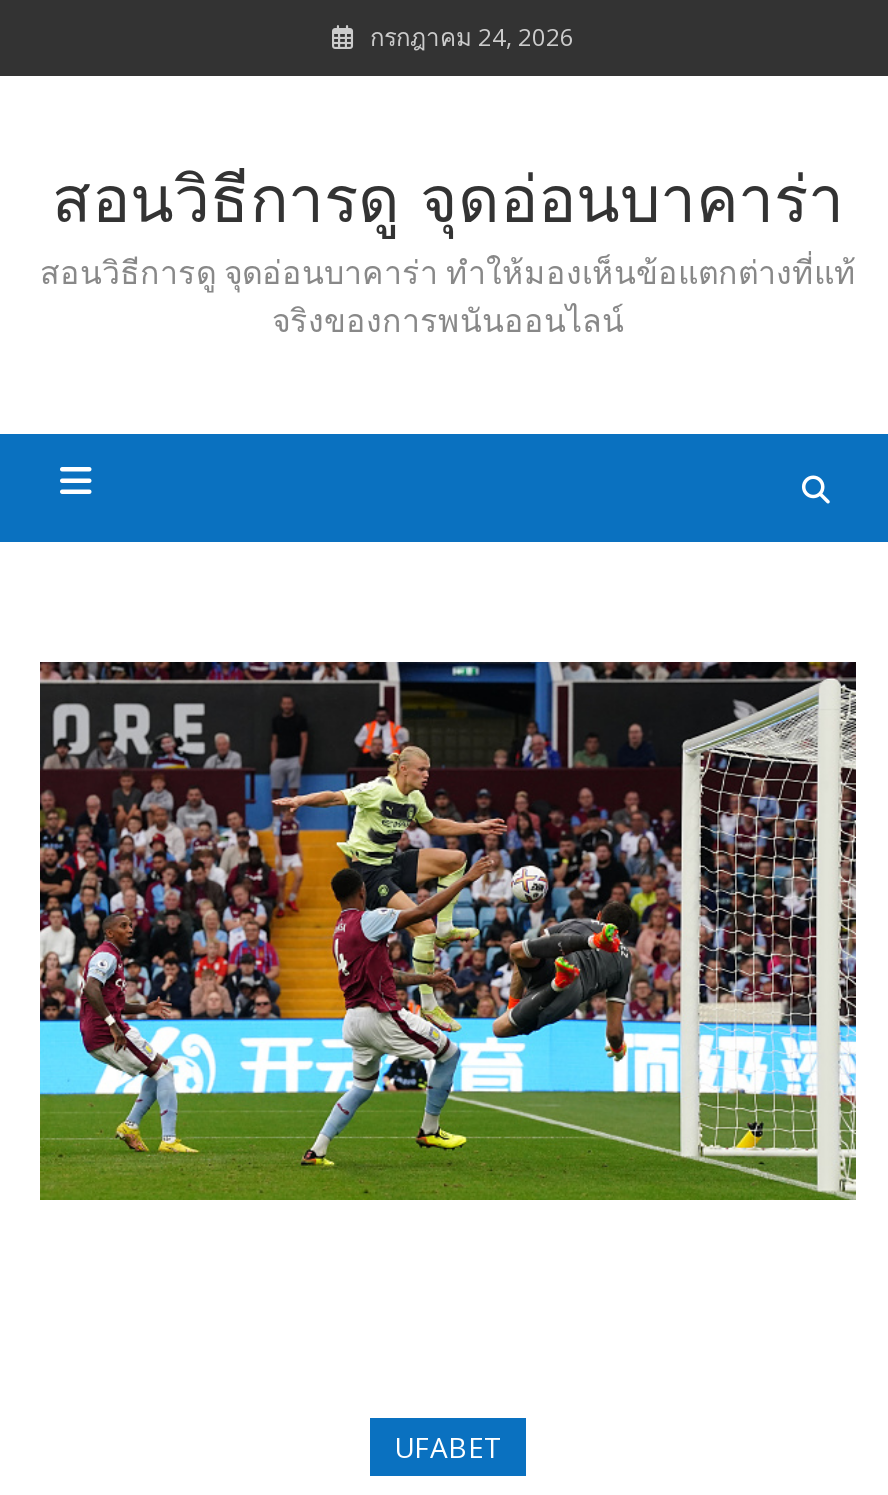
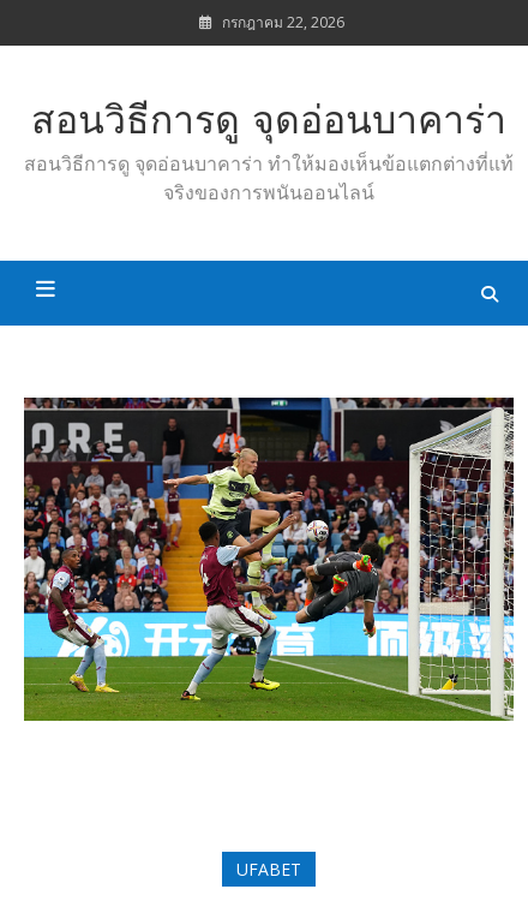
[364,20,574,54] กรกฎาคม 24, 2026 -> [218,12,344,32] กรกฎาคม 22, 2026

